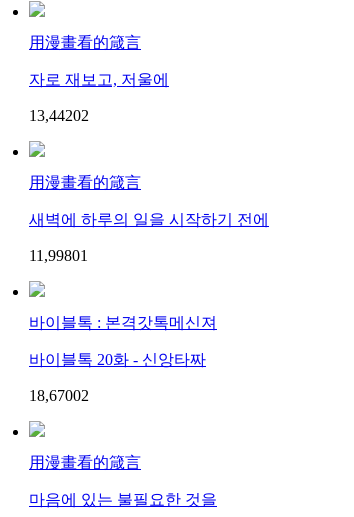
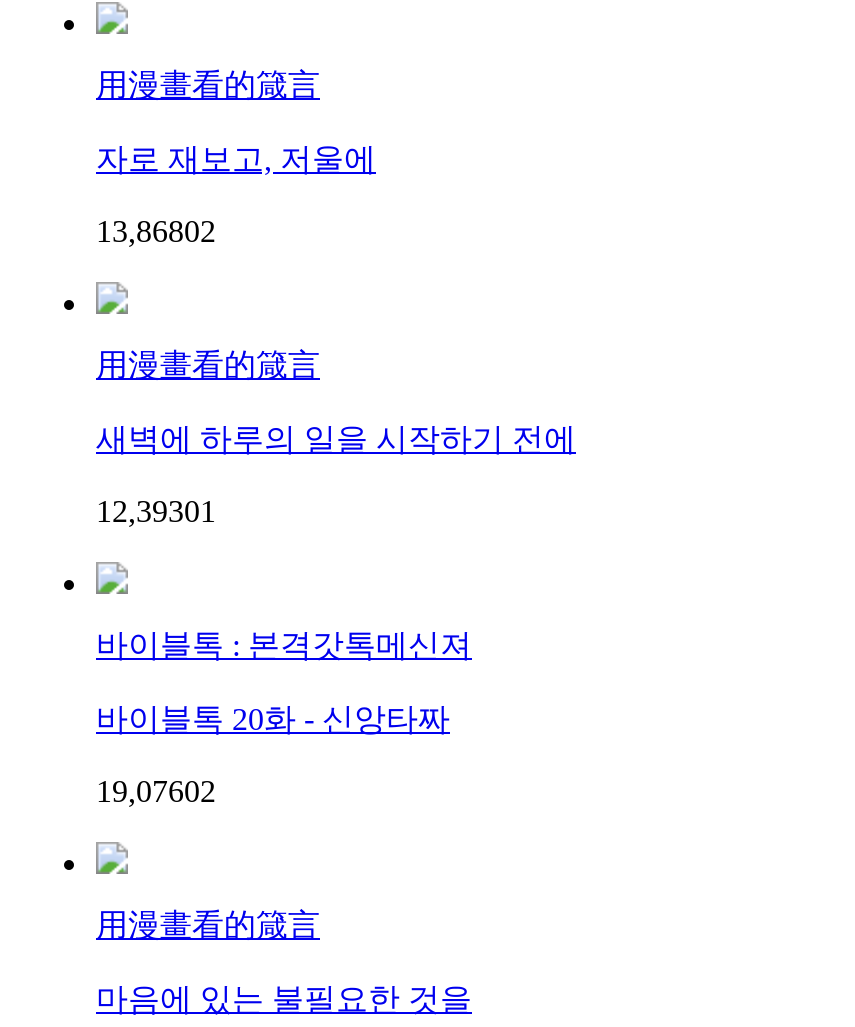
[29,107,89,124] 13,44202 -> [96,215,216,249] 13,86802
[29,247,88,264] 11,99801 -> [96,495,216,529] 12,39301
[29,387,89,404] 18,67002 -> [96,775,216,809] 19,07602

